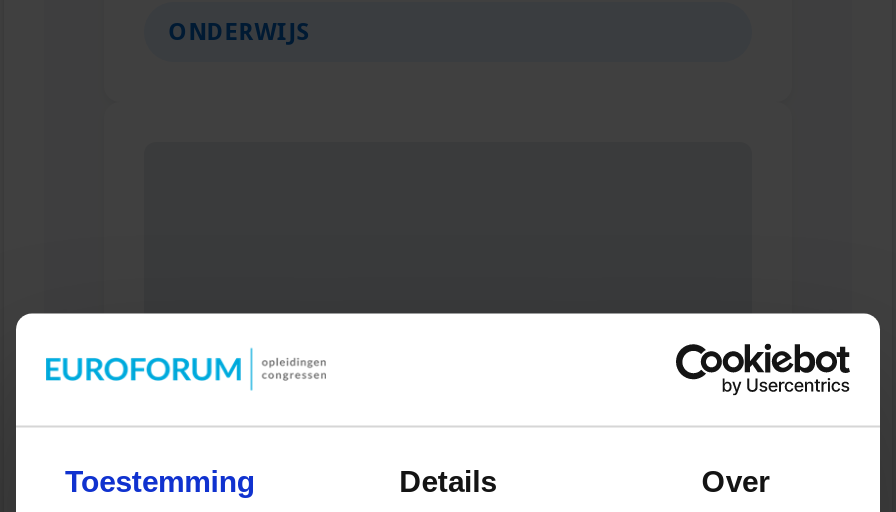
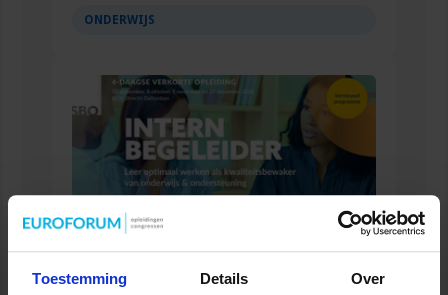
none -> [83,75,376,194] [image]

